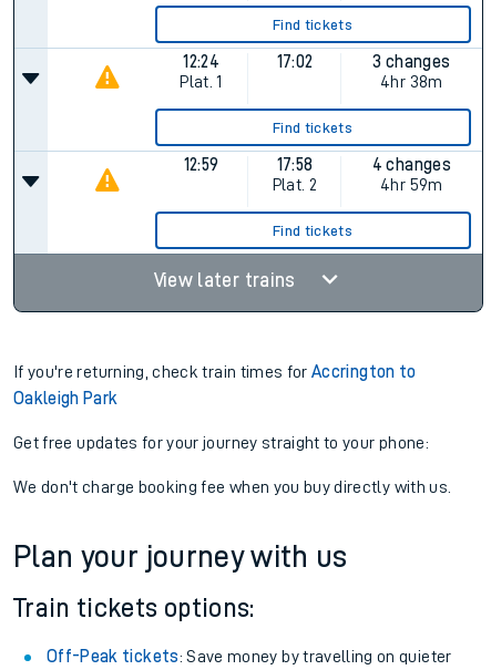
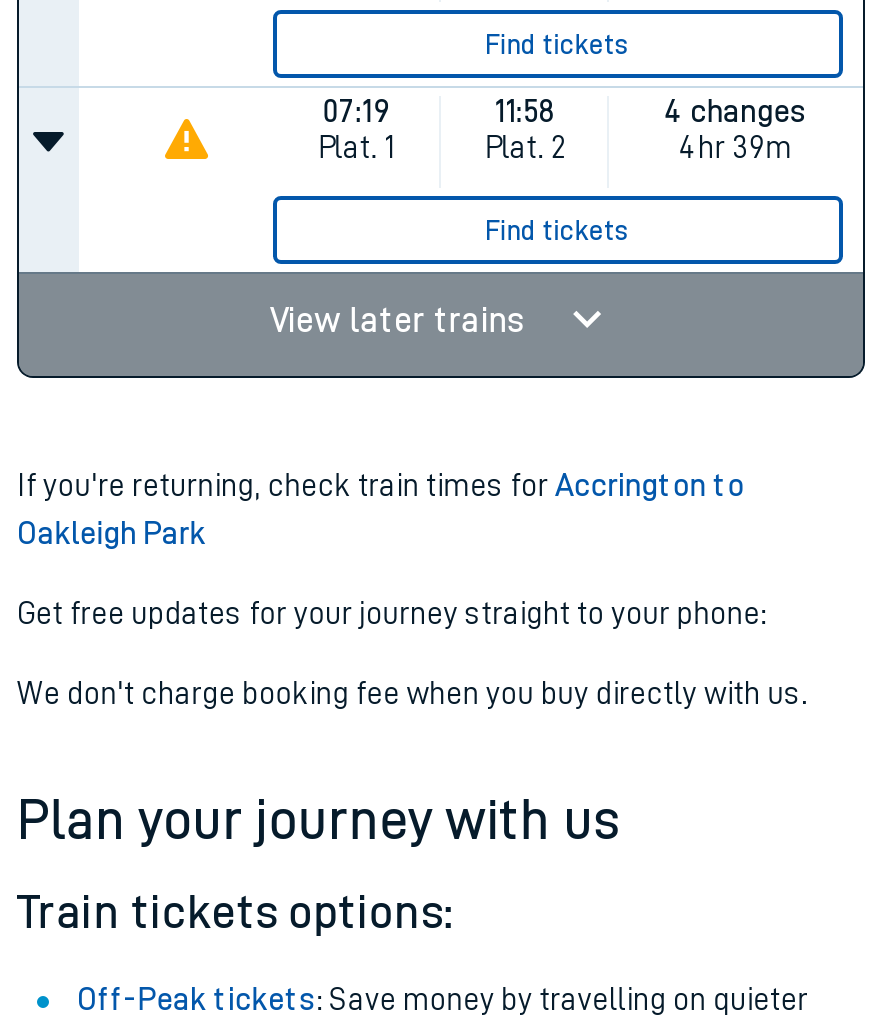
[183,53,219,71] 12:24 -> [322,96,390,128] 07:19
[184,53,450,174] 17:02 | 3 changes | 4hr 38m | Find tickets | 12:59 | 17:58 -> [495,96,555,128] 11:58
[380,176,443,194] 4hr 59m -> [679,132,792,164] 4hr 39m

